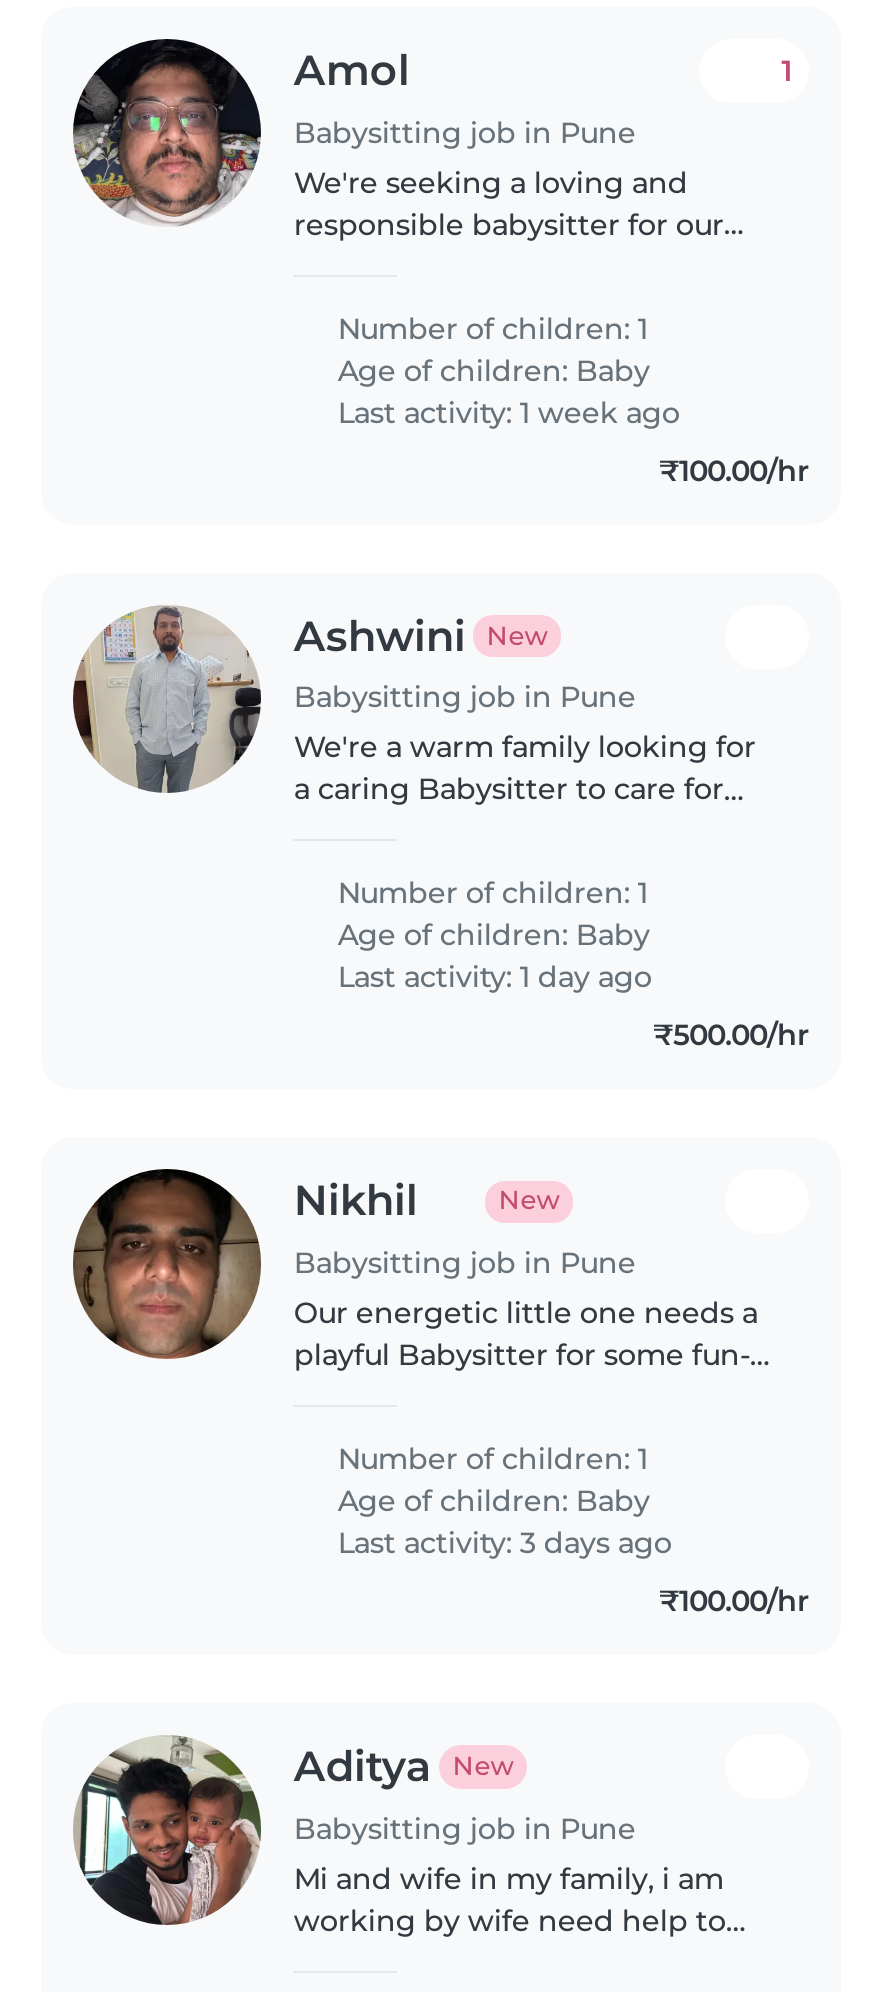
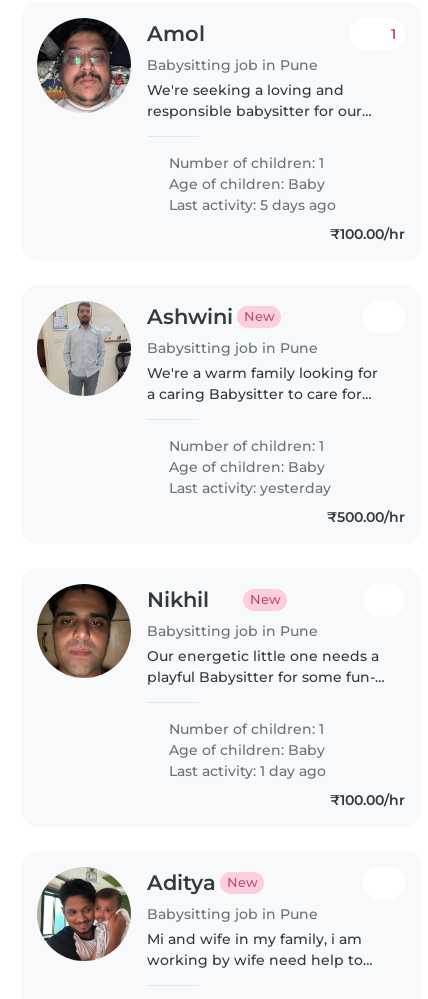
[330,394,680,430] Last activity: 1 week ago -> [165,196,336,214] Last activity: 5 days ago
moved [330,960,652,996] -> [165,762,326,780]: Last activity: 1 day ago
none -> [165,479,331,497] Last activity: yesterday
[330,1526,672,1562] Last activity: 3 days ago -> none

